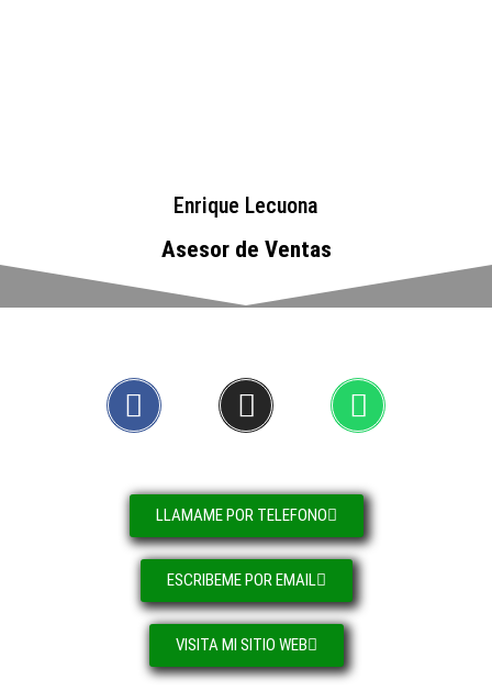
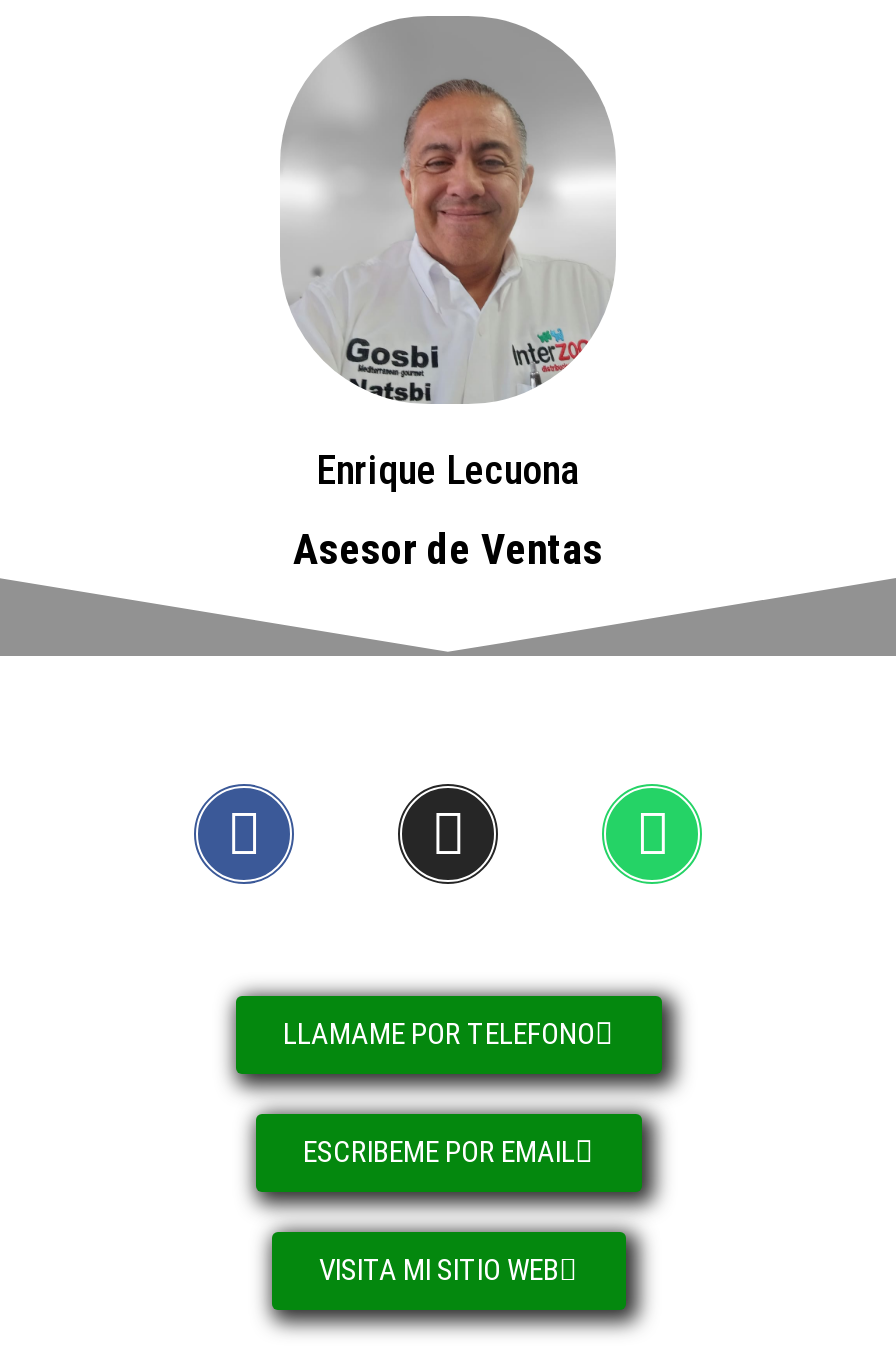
none -> [280,14,616,404] [image]

